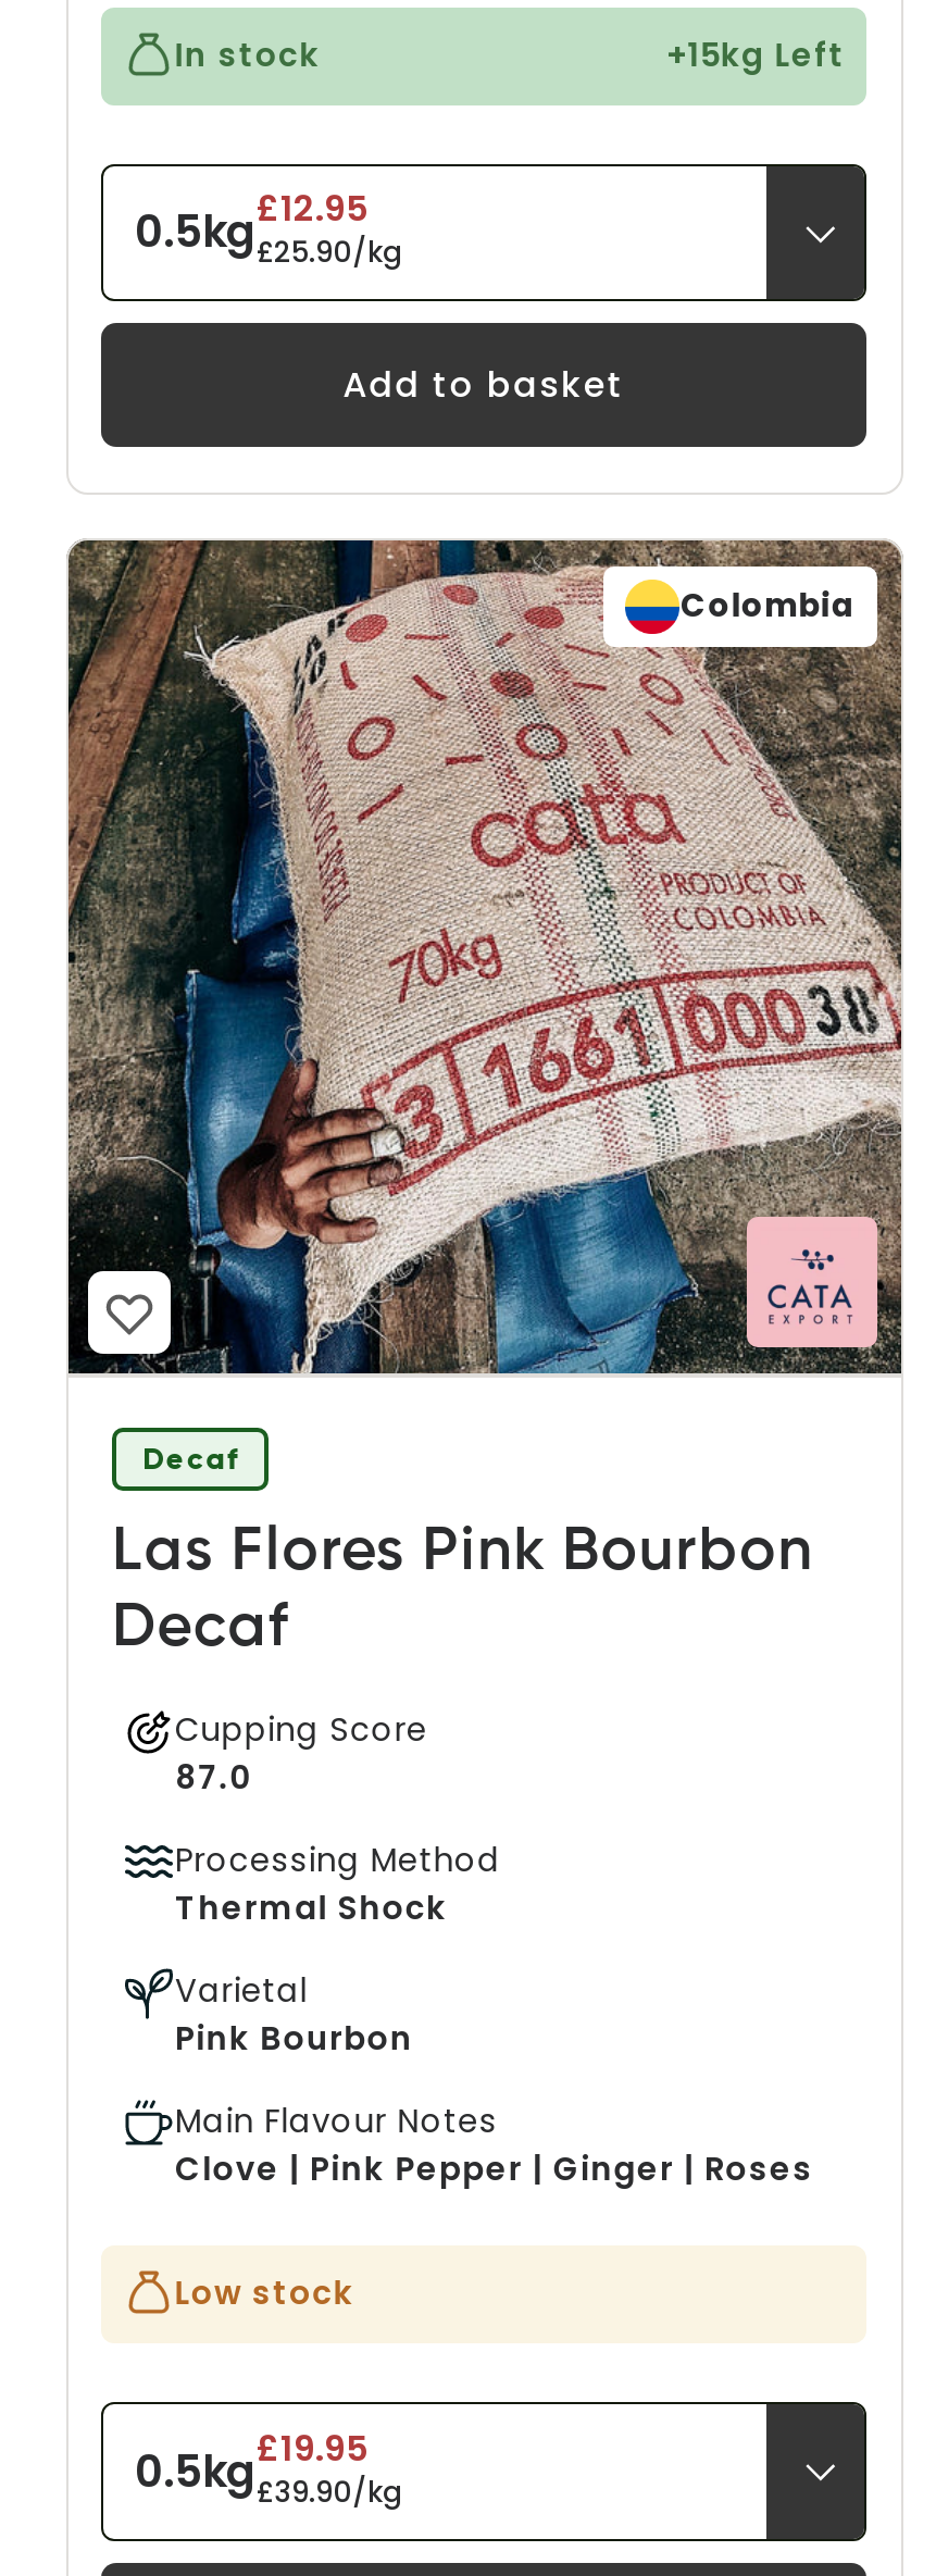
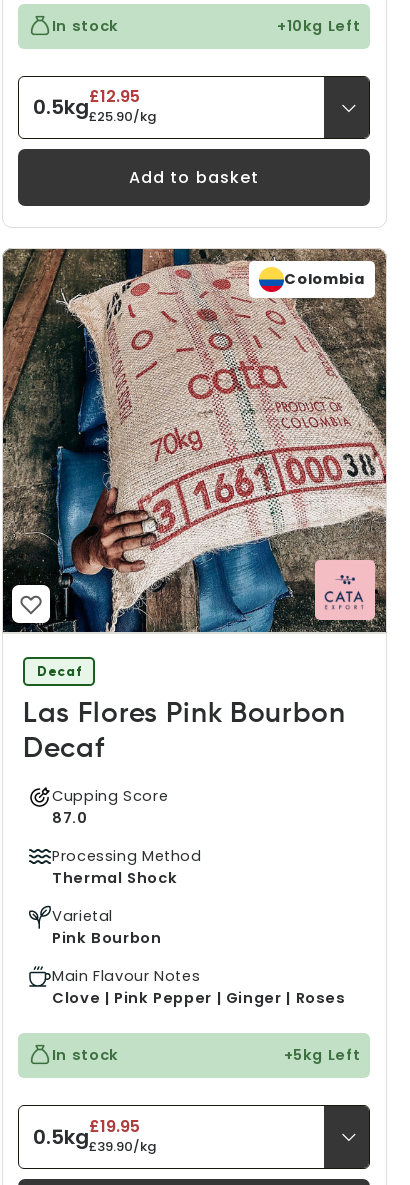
[666,33,845,77] +15kg Left -> [277,16,360,36] +10kg Left
[175,2272,354,2315] Low stock -> [52,1045,360,1065] In stock | +5kg Left

